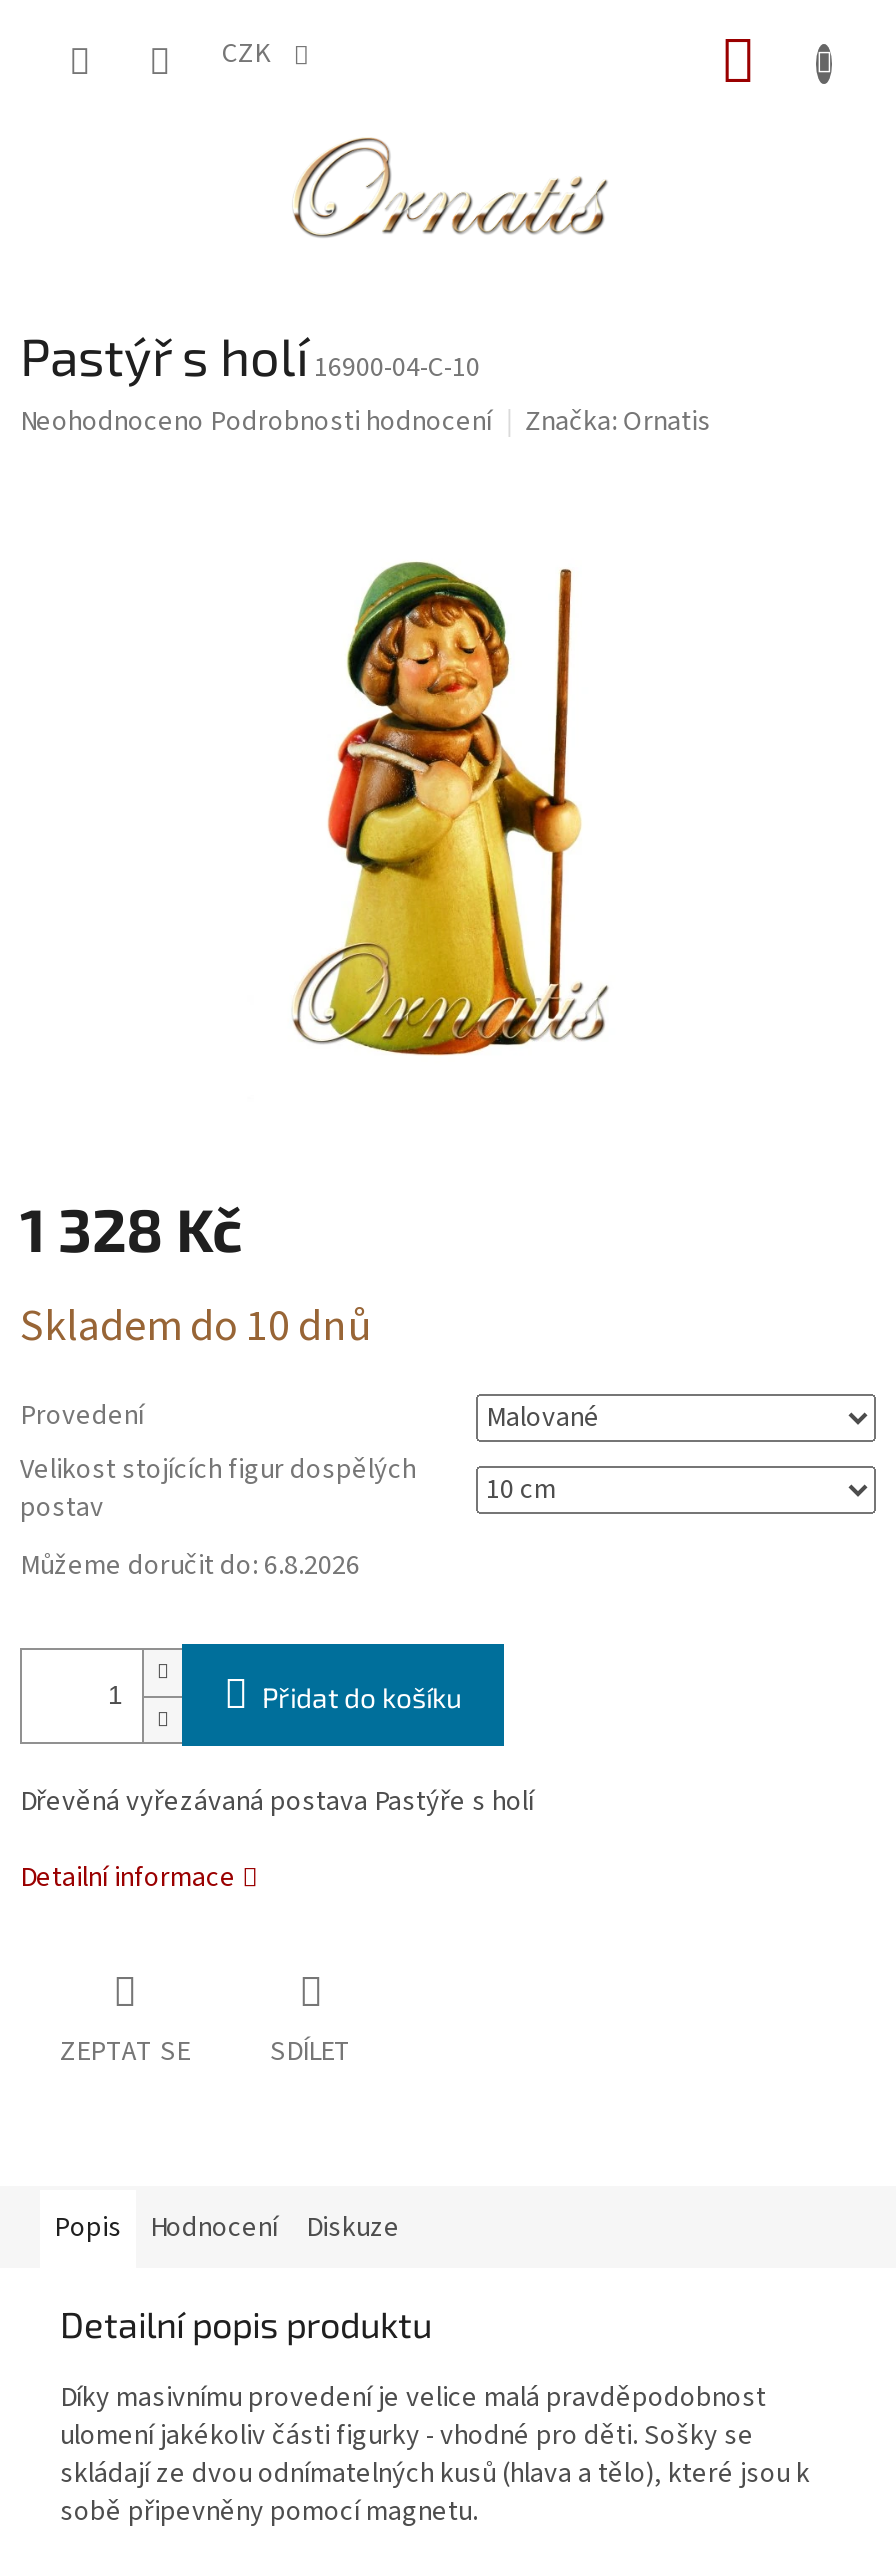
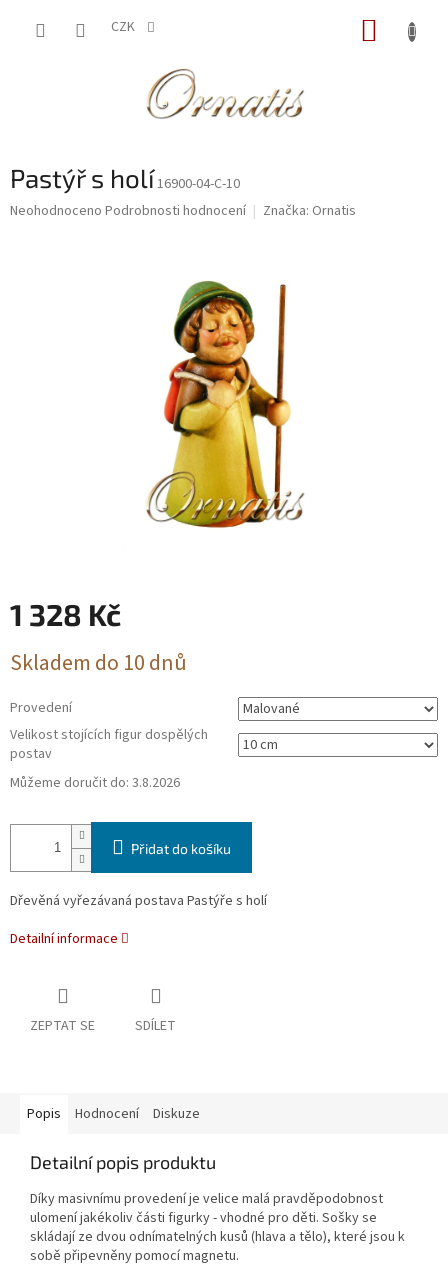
[20,1547,360,1587] Můžeme doručit do: 6.8.2026 -> [10,773,180,793] Můžeme doručit do: 3.8.2026

